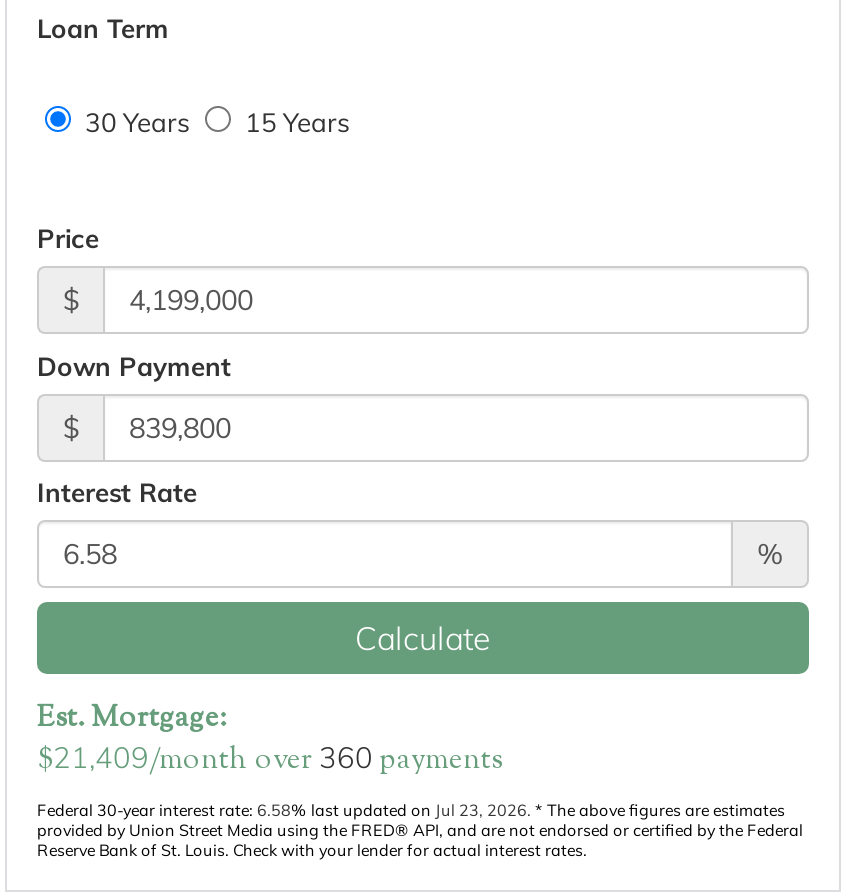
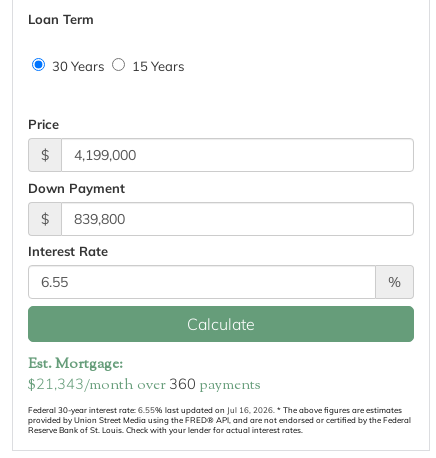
[37,737,503,781] $21,409/month over 360 payments -> [28,374,261,396] $21,343/month over 360 payments
[37,799,785,819] Federal 30-year interest rate: 6.58% last updated on Jul 23, 2026. * The above figures are estimates -> [28,405,402,415] Federal 30-year interest rate: 6.55% last updated on Jul 16, 2026. * The above figures are estimates

